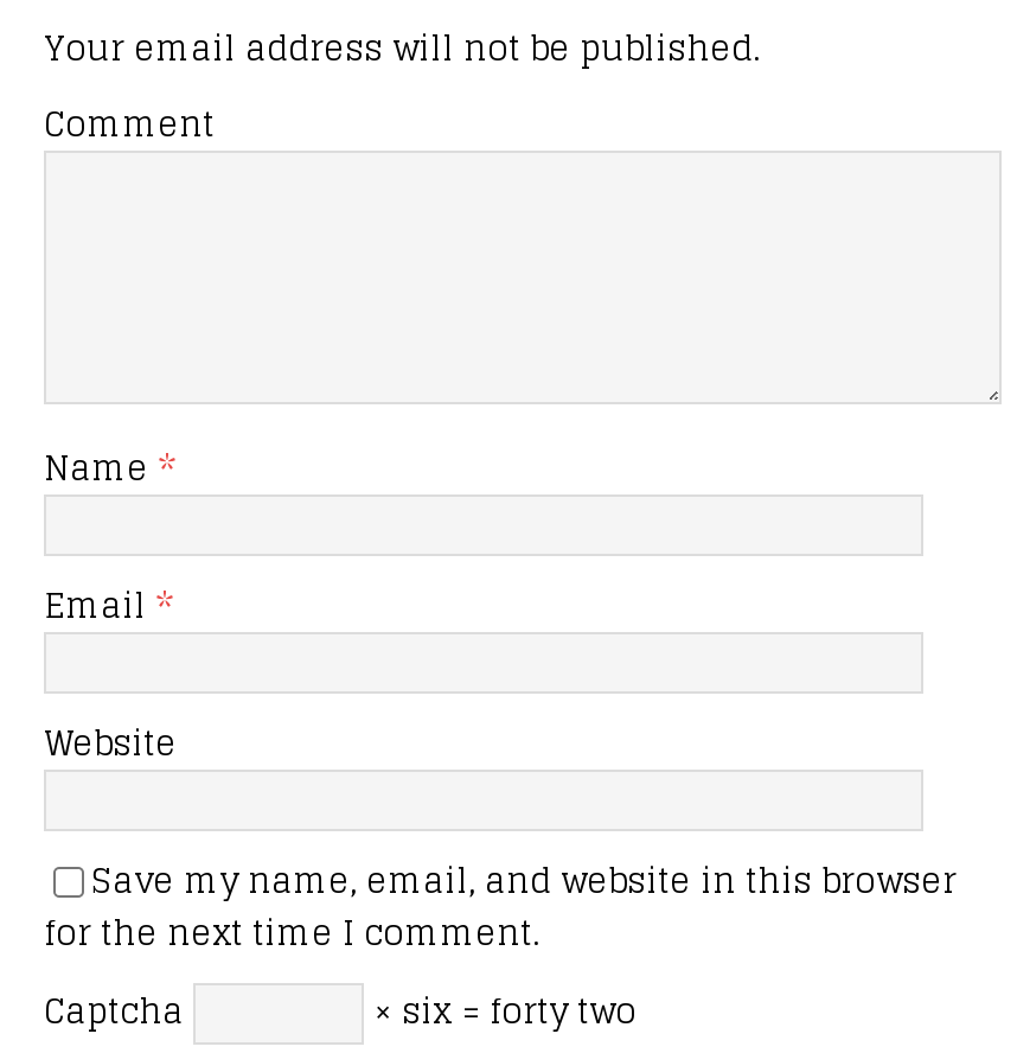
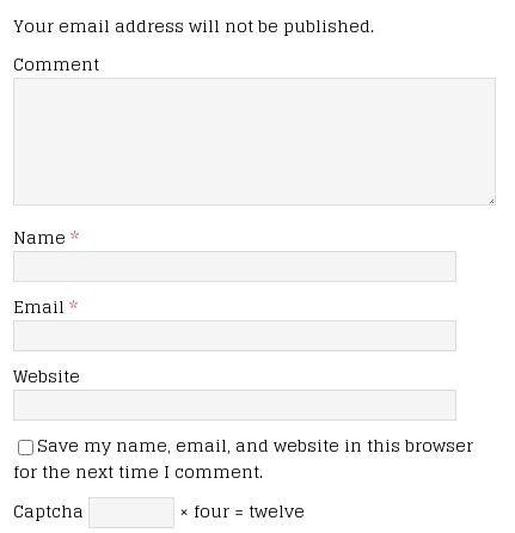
[364,980,637,1040] × six = forty two -> [174,496,305,526] × four = twelve

